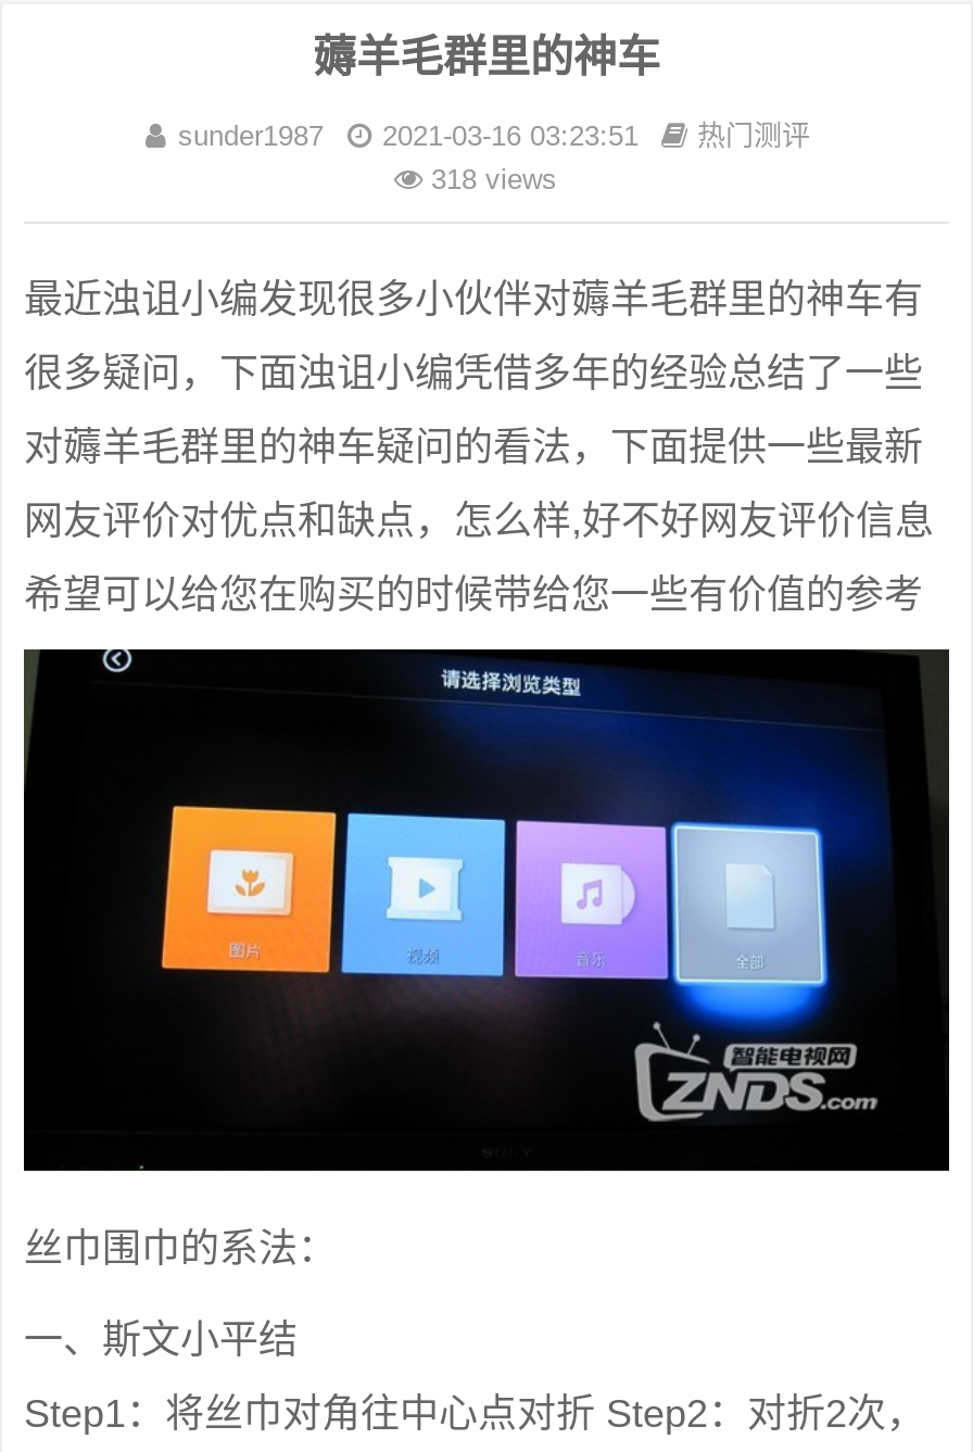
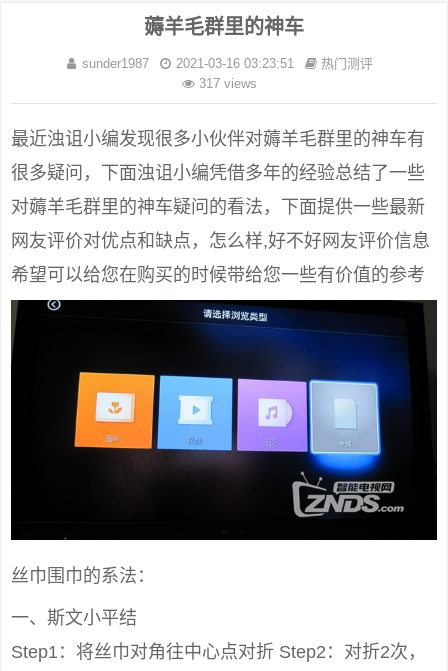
[431,163,557,195] 318 views -> [198,76,256,91] 317 views

